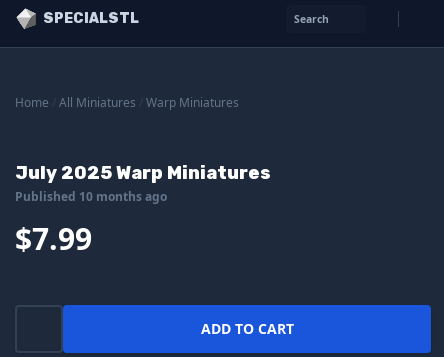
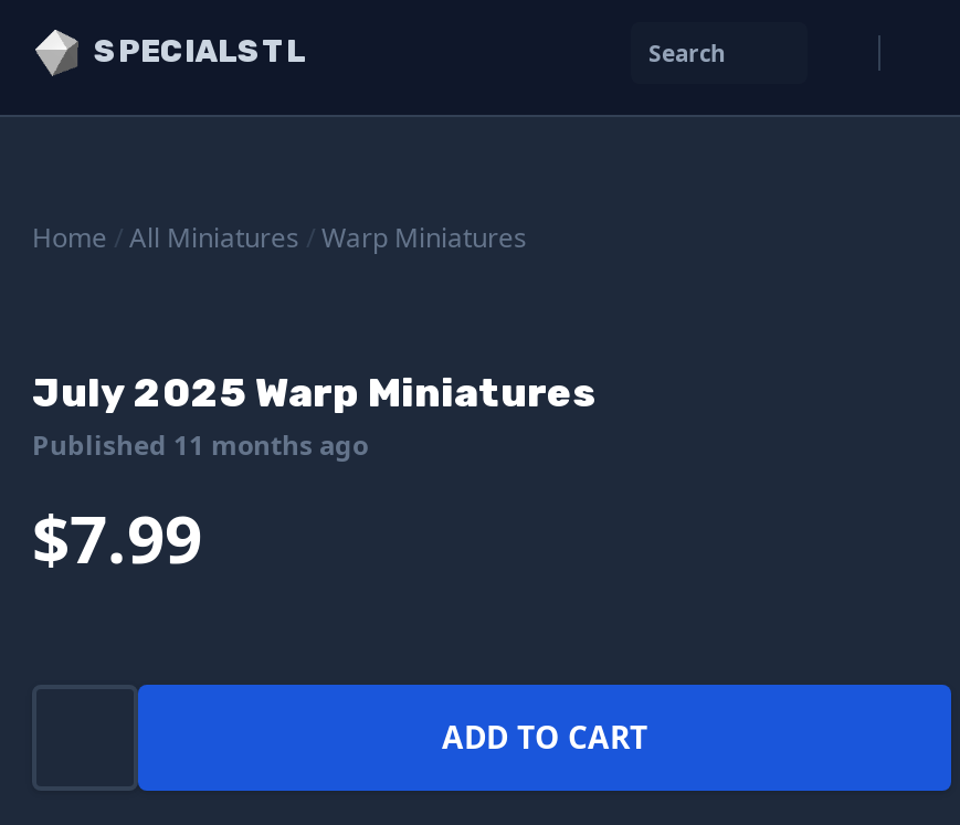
[15,188,167,205] Published 10 months ago -> [32,426,368,464] Published 11 months ago

